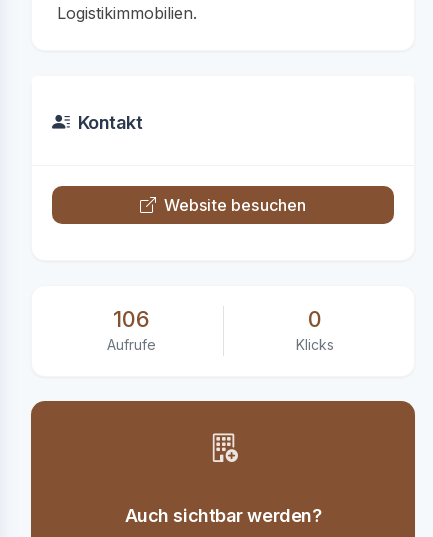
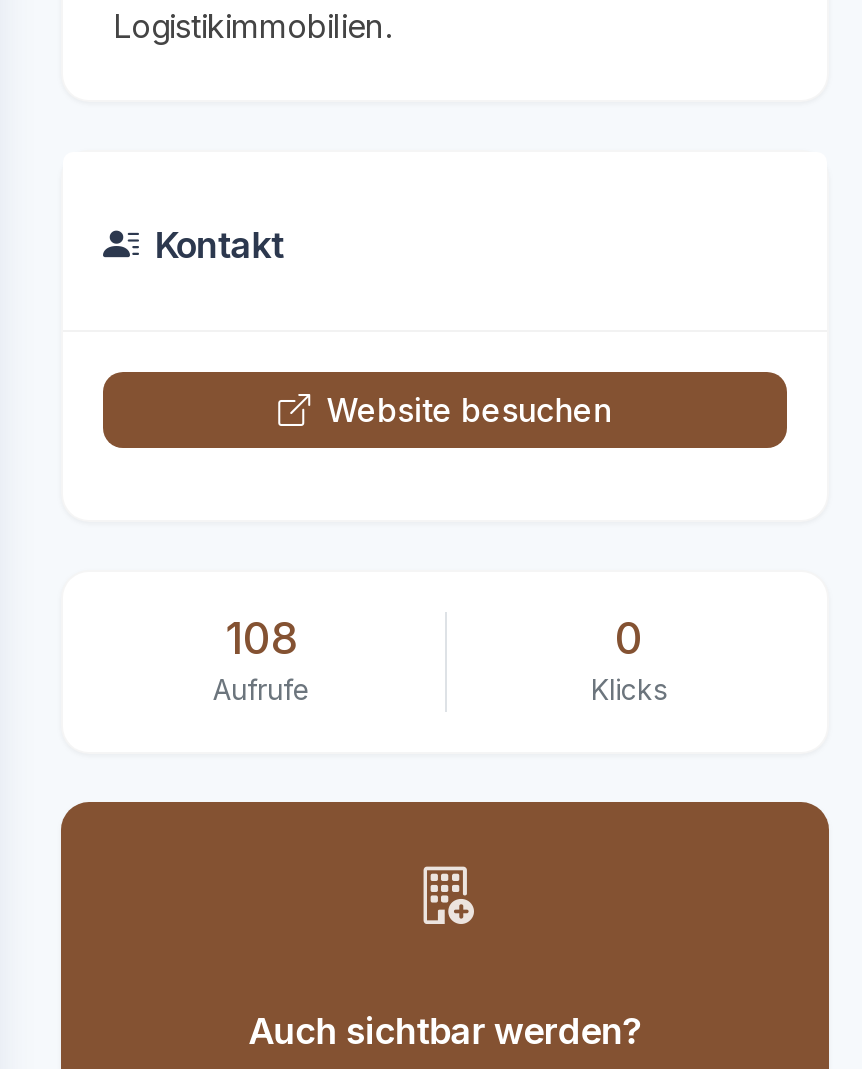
[113,306,150,332] 106 -> [225,612,299,664] 108

